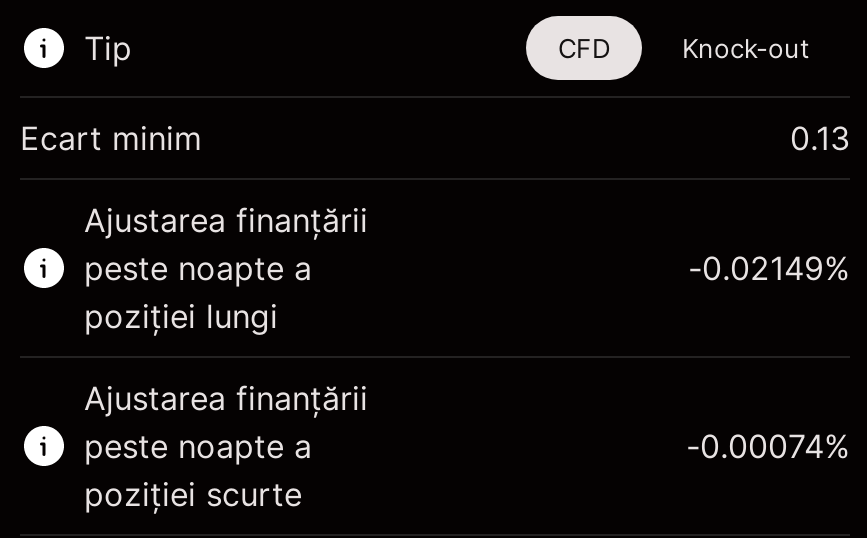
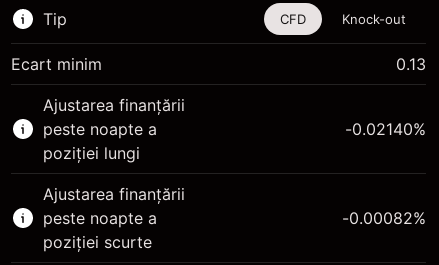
[688,248,850,288] -0.02149% -> [345,119,426,139] -0.02140%
[686,426,850,466] -0.00074% -> [342,208,426,228] -0.00082%

